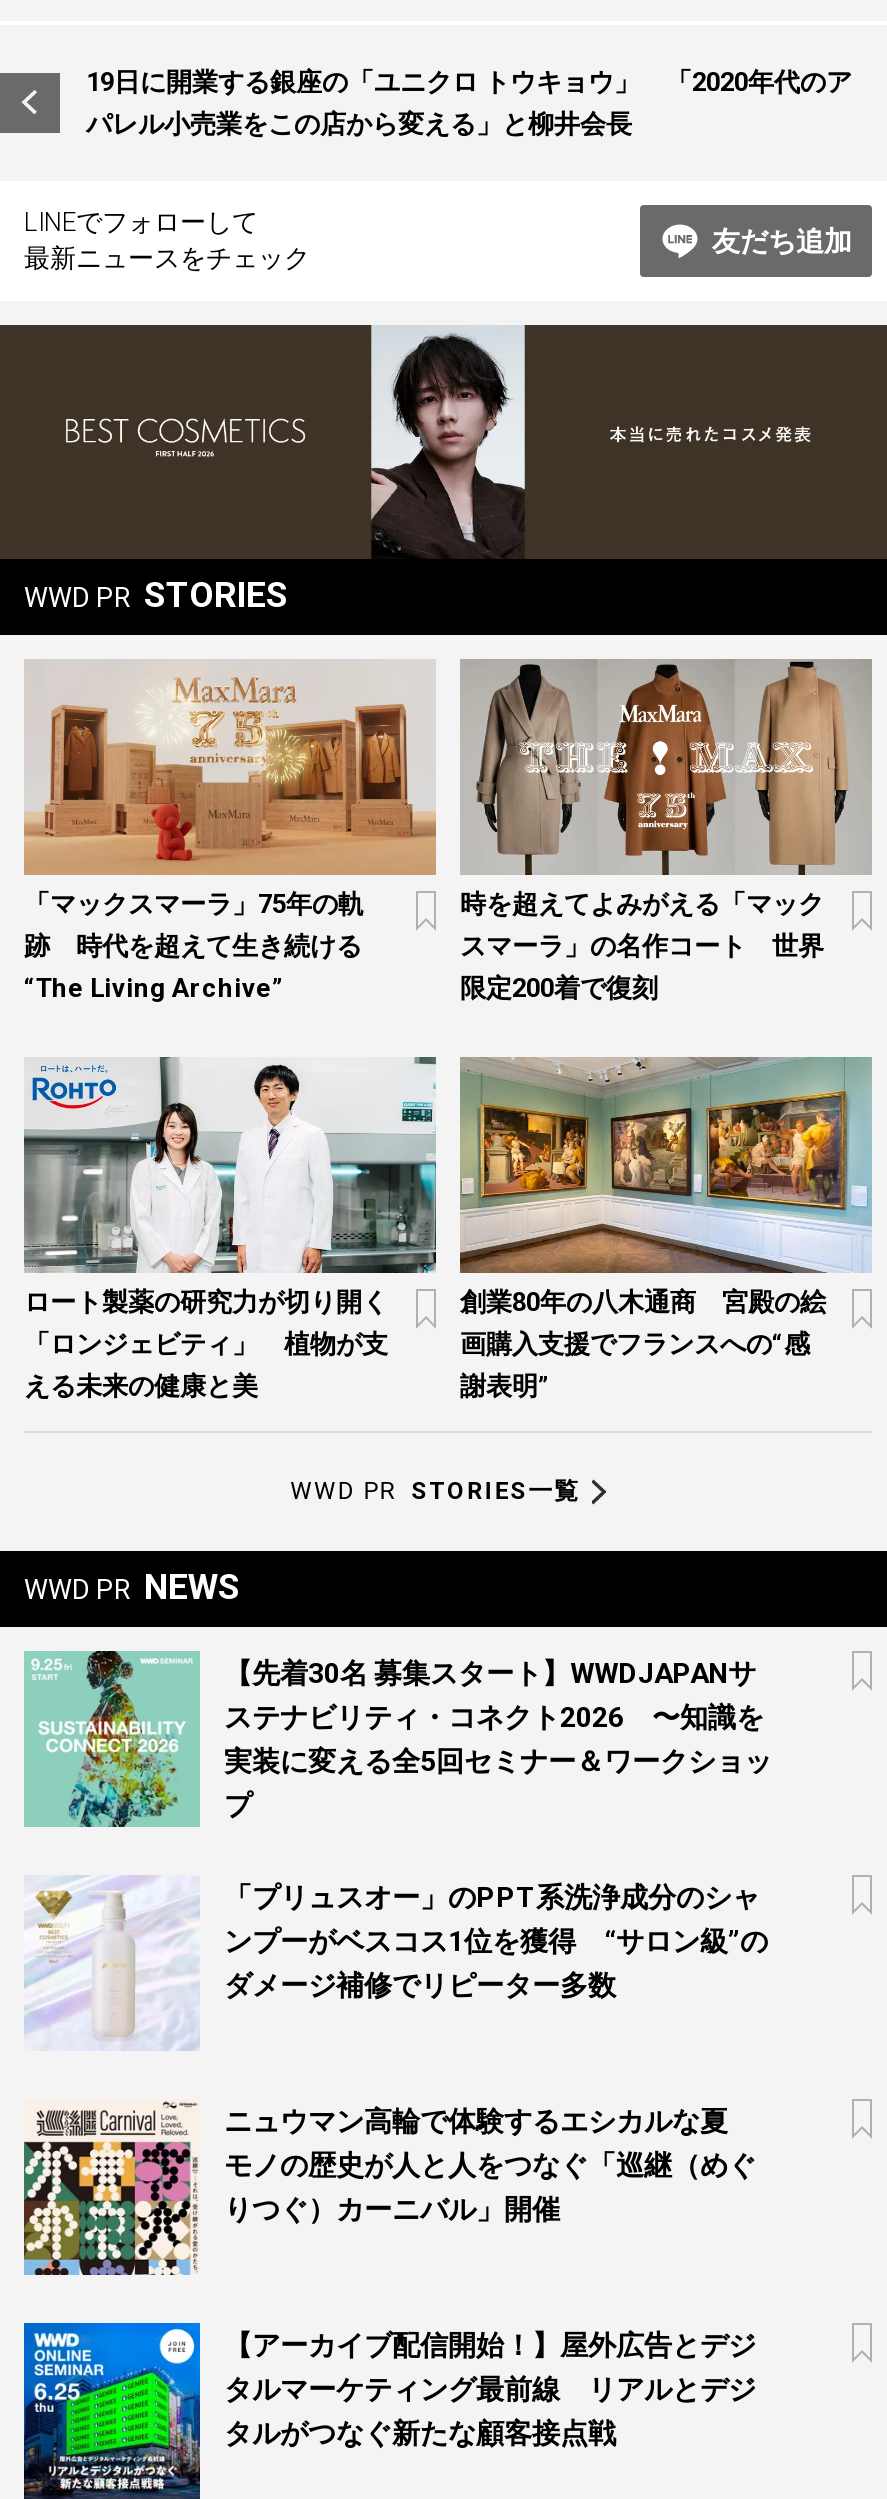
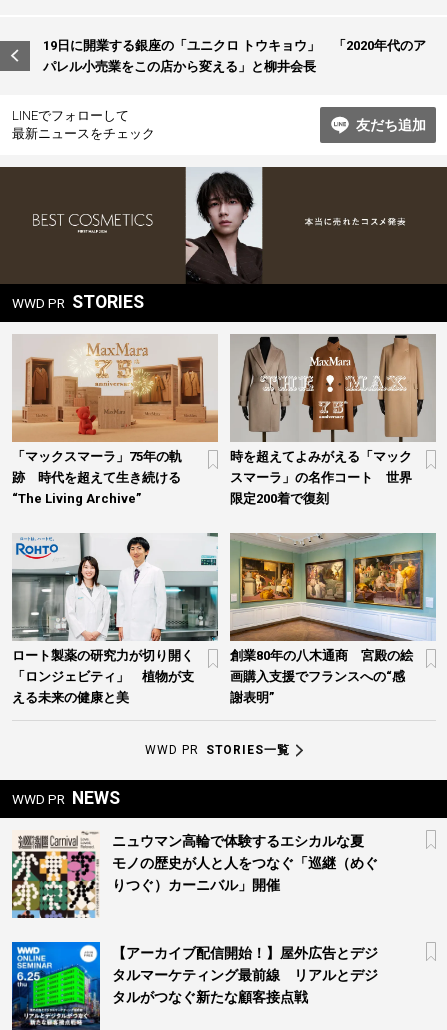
[24,1649,772,2000] [image] | 【先着30名 募集スタート】WWDJAPANサ | ステナビリティ・コネクト2026 〜知識を | 実装に変える全5回セミナー＆ワークショッ | プ | 「プリュスオー」のPPT系洗浄成分のシャ | ンプーがベスコス1位を獲得 “サロン級”の | ダメージ補修でリピーター多数 -> none
[24,1883,200,2075] [image] -> none

